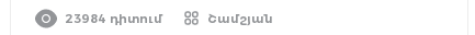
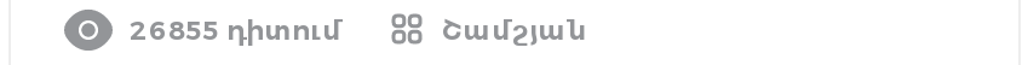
[65,11,162,26] 23984 դիտում -> [130,13,343,46] 26855 դիտում

